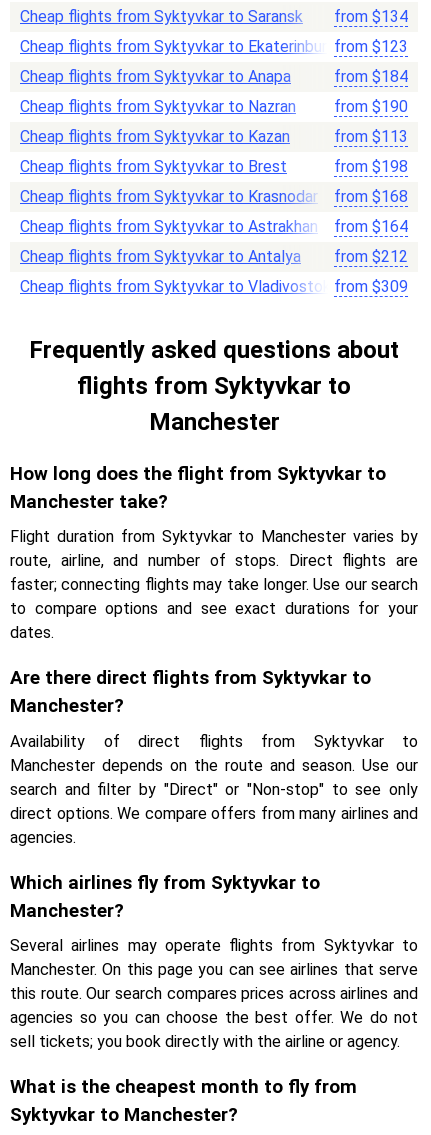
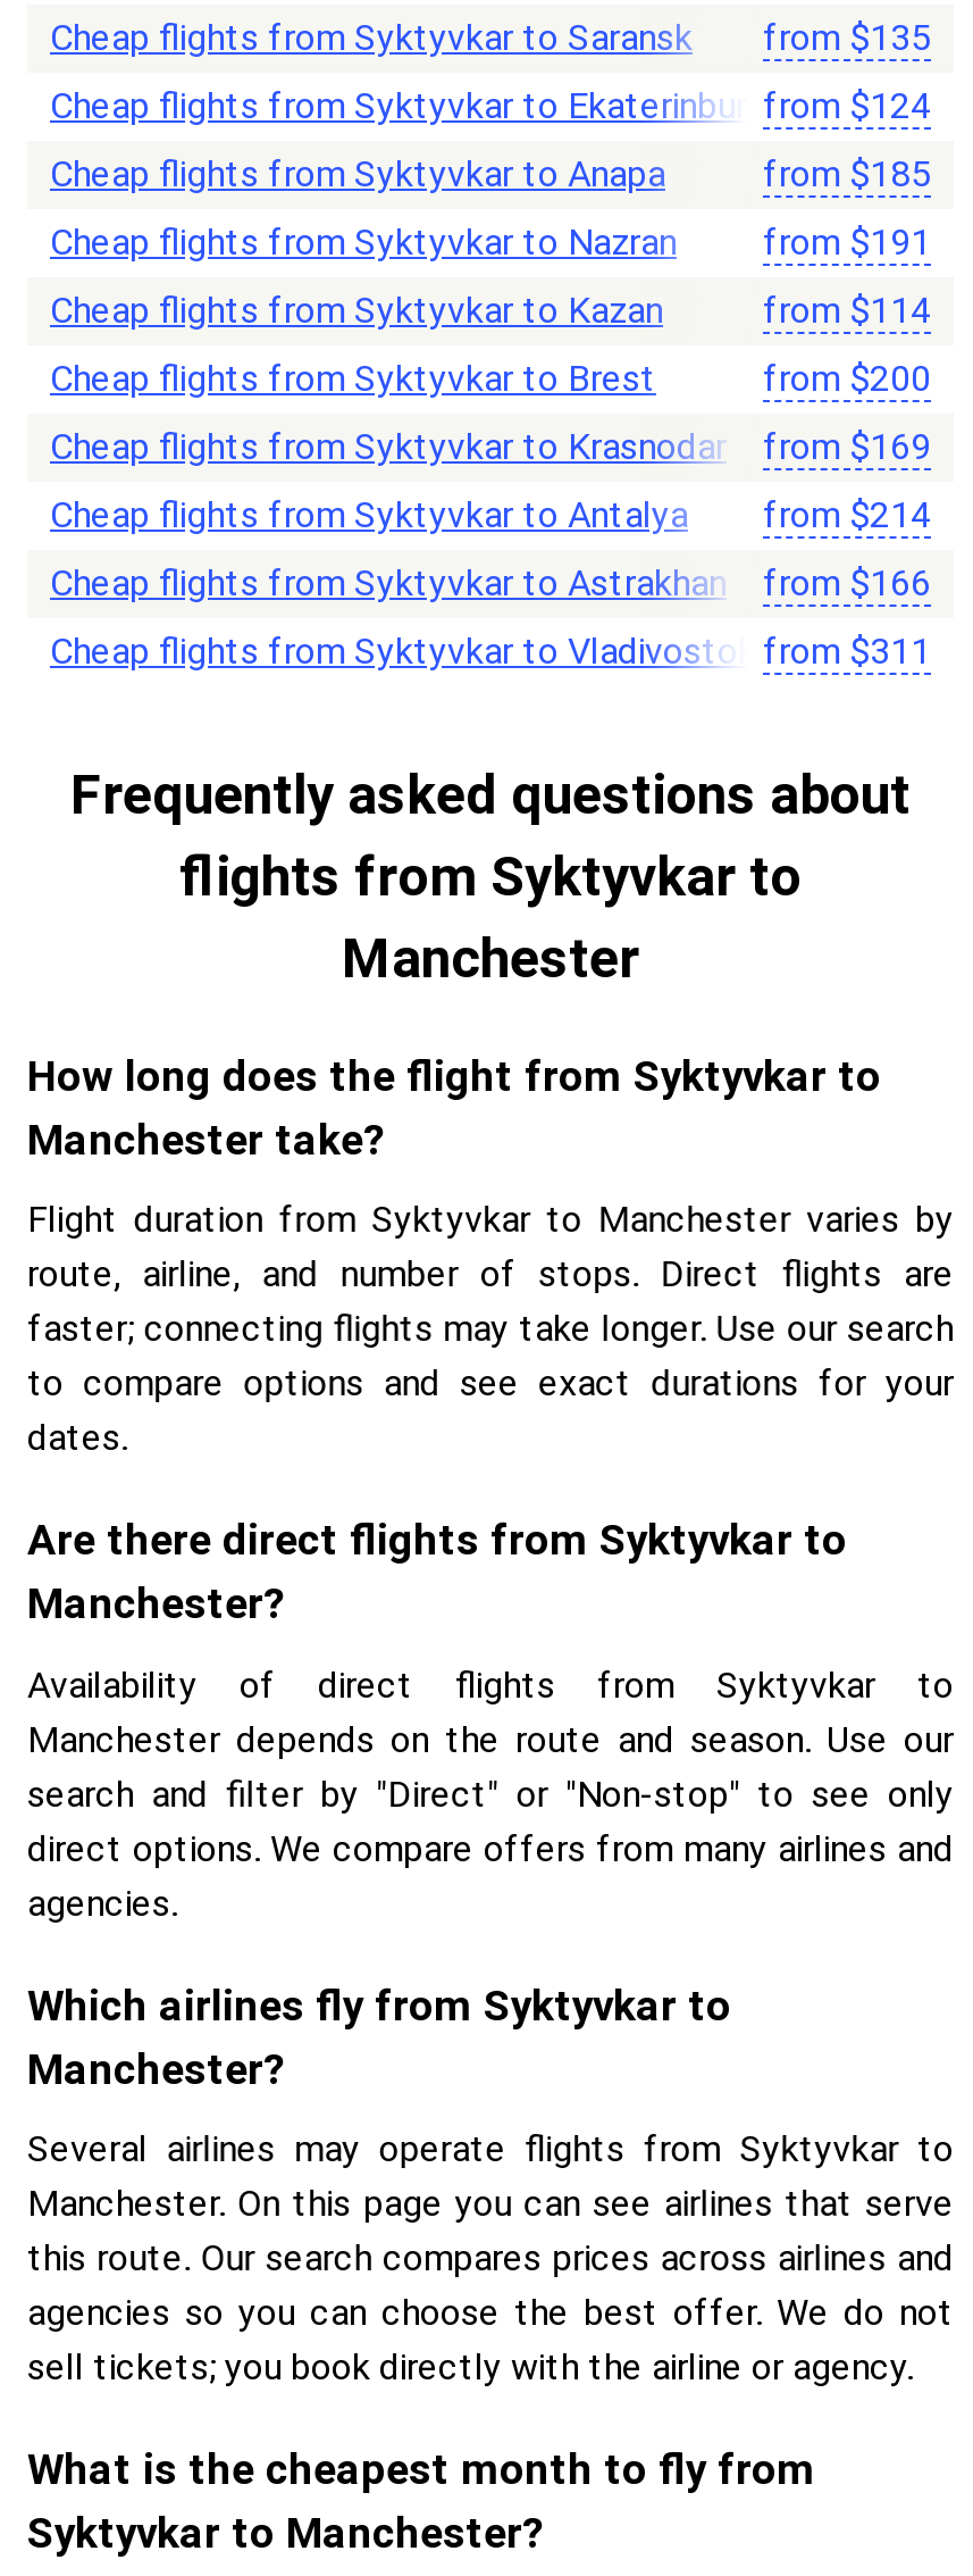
[20,7,408,26] Cheap flights from Syktyvkar to Saransk from $134 -> [50,15,931,59] Cheap flights from Syktyvkar to Saransk from $135
[20,37,408,56] Cheap flights from Syktyvkar to Ekaterinburg from $123 -> [50,84,931,127] Cheap flights from Syktyvkar to Ekaterinburg from $124
[334,67,408,86] from $184 -> [763,152,931,195] from $185
[20,97,408,116] Cheap flights from Syktyvkar to Nazran from $190 -> [50,220,931,263] Cheap flights from Syktyvkar to Nazran from $191
[334,127,408,146] from $113 -> [763,288,931,331] from $114
[334,157,408,176] from $198 -> [763,356,931,400] from $200
[334,187,408,206] from $168 -> [763,425,931,536] from $169 | from $214
[20,217,408,296] from $164 | from $212 | Cheap flights from Syktyvkar to Vladivostok from $309 -> [50,561,931,672] from $166 | Cheap flights from Syktyvkar to Vladivostok from $311
moved [20,217,318,236] -> [50,561,727,604]: Cheap flights from Syktyvkar to Astrakhan
moved [20,247,301,266] -> [50,493,688,536]: Cheap flights from Syktyvkar to Antalya

